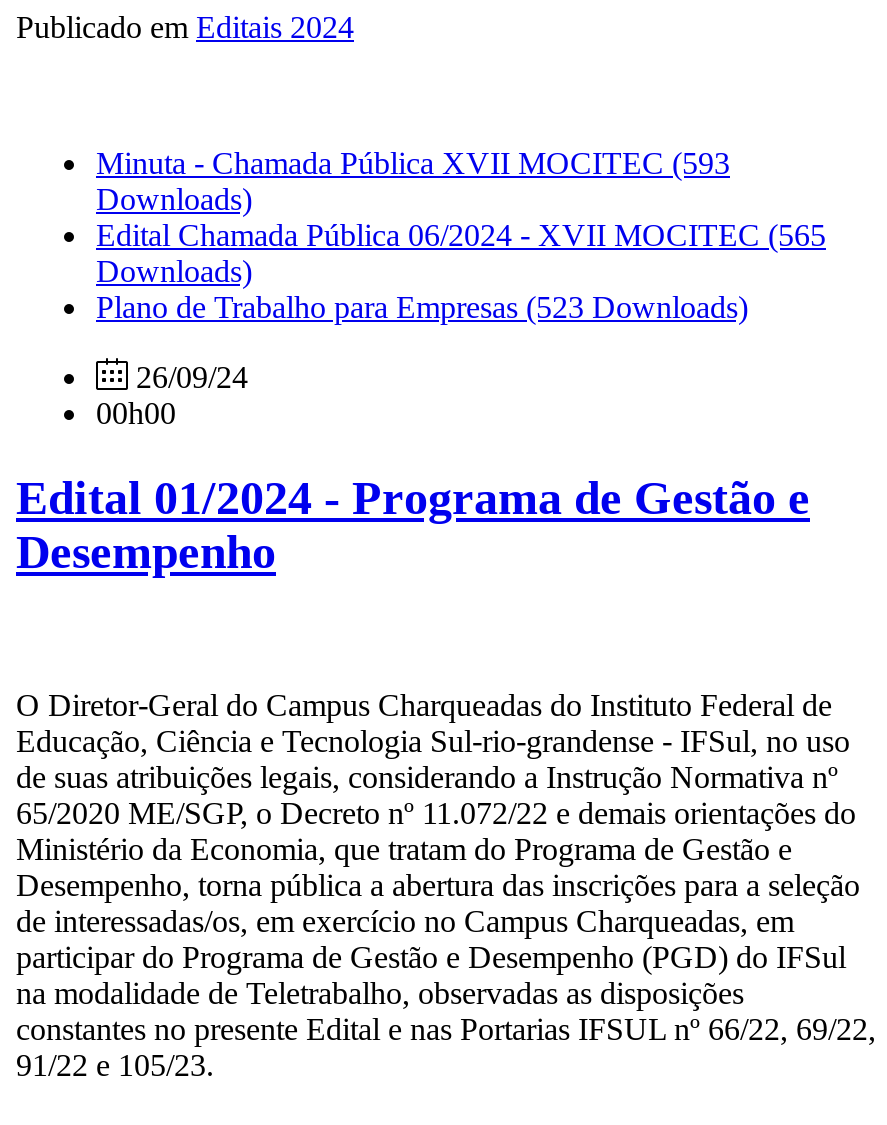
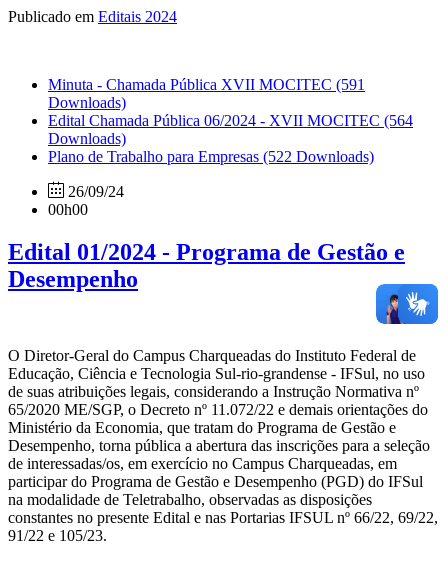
[96,146,730,180] Minuta - Chamada Pública XVII MOCITEC (593 -> [48,76,365,93] Minuta - Chamada Pública XVII MOCITEC (591
[96,218,826,252] Edital Chamada Pública 06/2024 - XVII MOCITEC (565 -> [48,112,413,129] Edital Chamada Pública 06/2024 - XVII MOCITEC (564
[96,290,748,324] Plano de Trabalho para Empresas (523 Downloads) -> [48,148,374,165] Plano de Trabalho para Empresas (522 Downloads)
none -> [375,283,439,325] [image]

